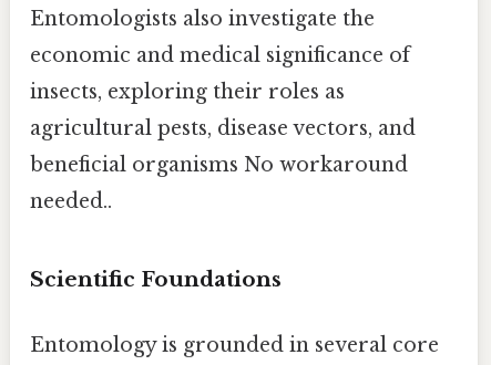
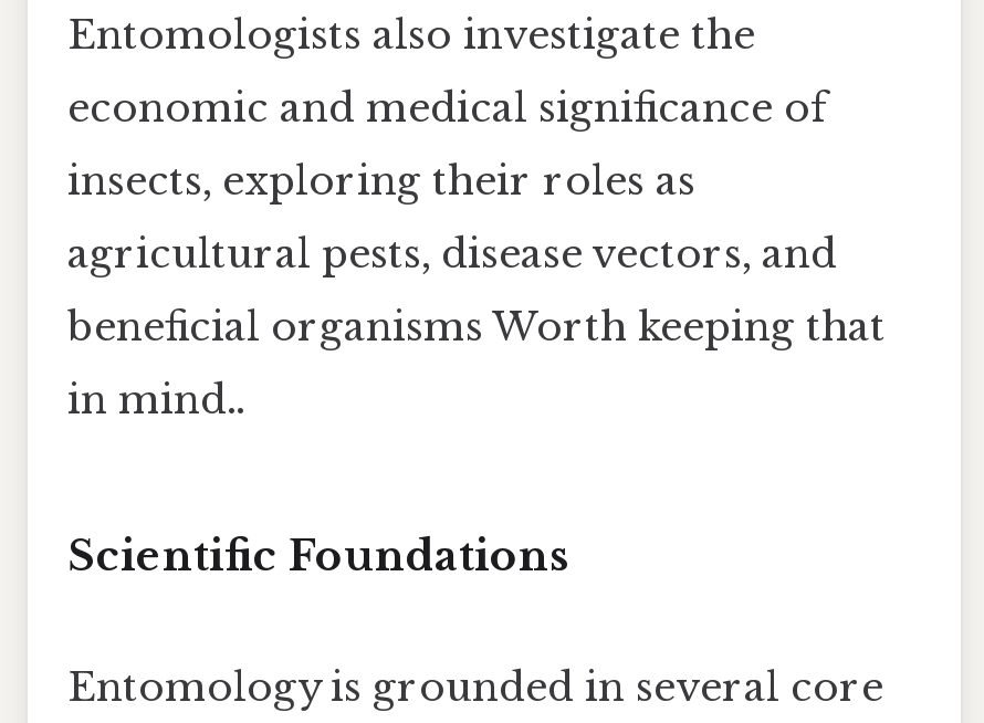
[30,152,408,177] beneficial organisms No workaround -> [67,302,886,351] beneficial organisms Worth keeping that
[30,189,112,213] needed.. -> [67,375,244,424] in mind..

